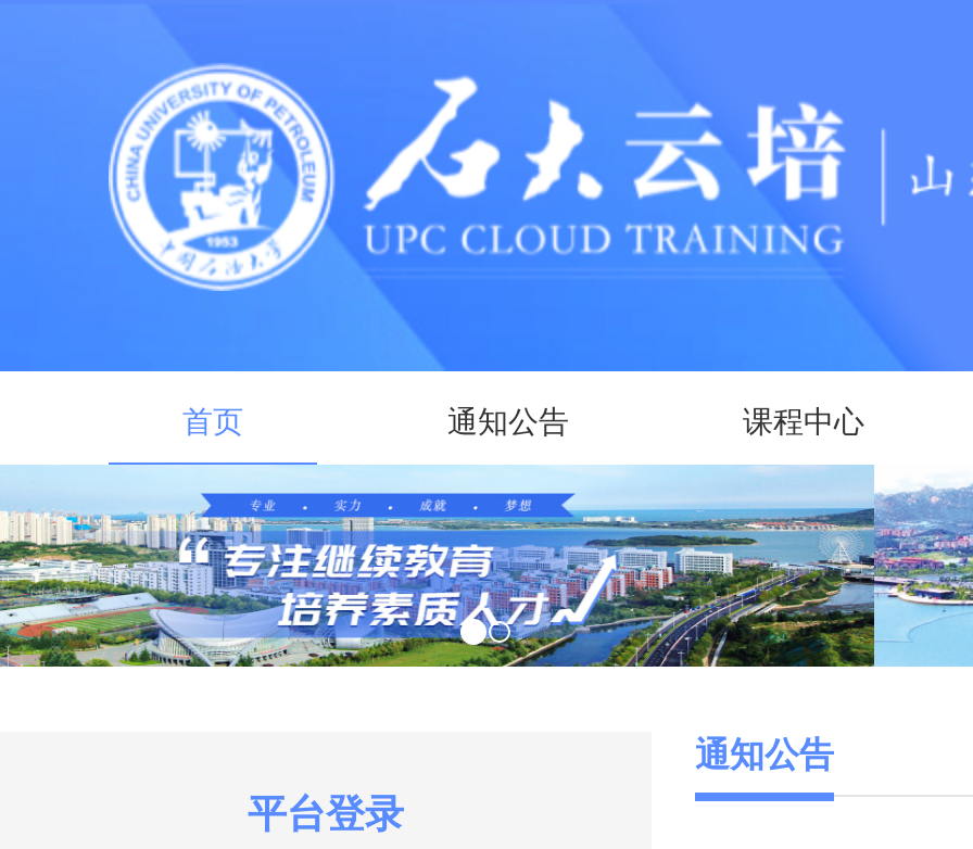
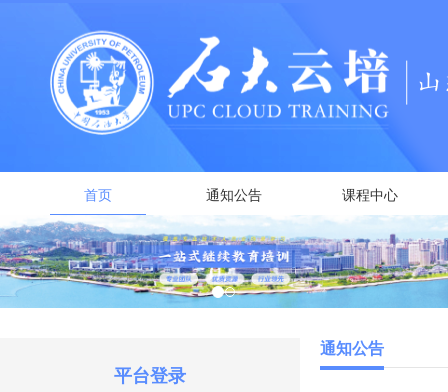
[7,465,966,669] [image] -> [3,216,445,309] [image]

